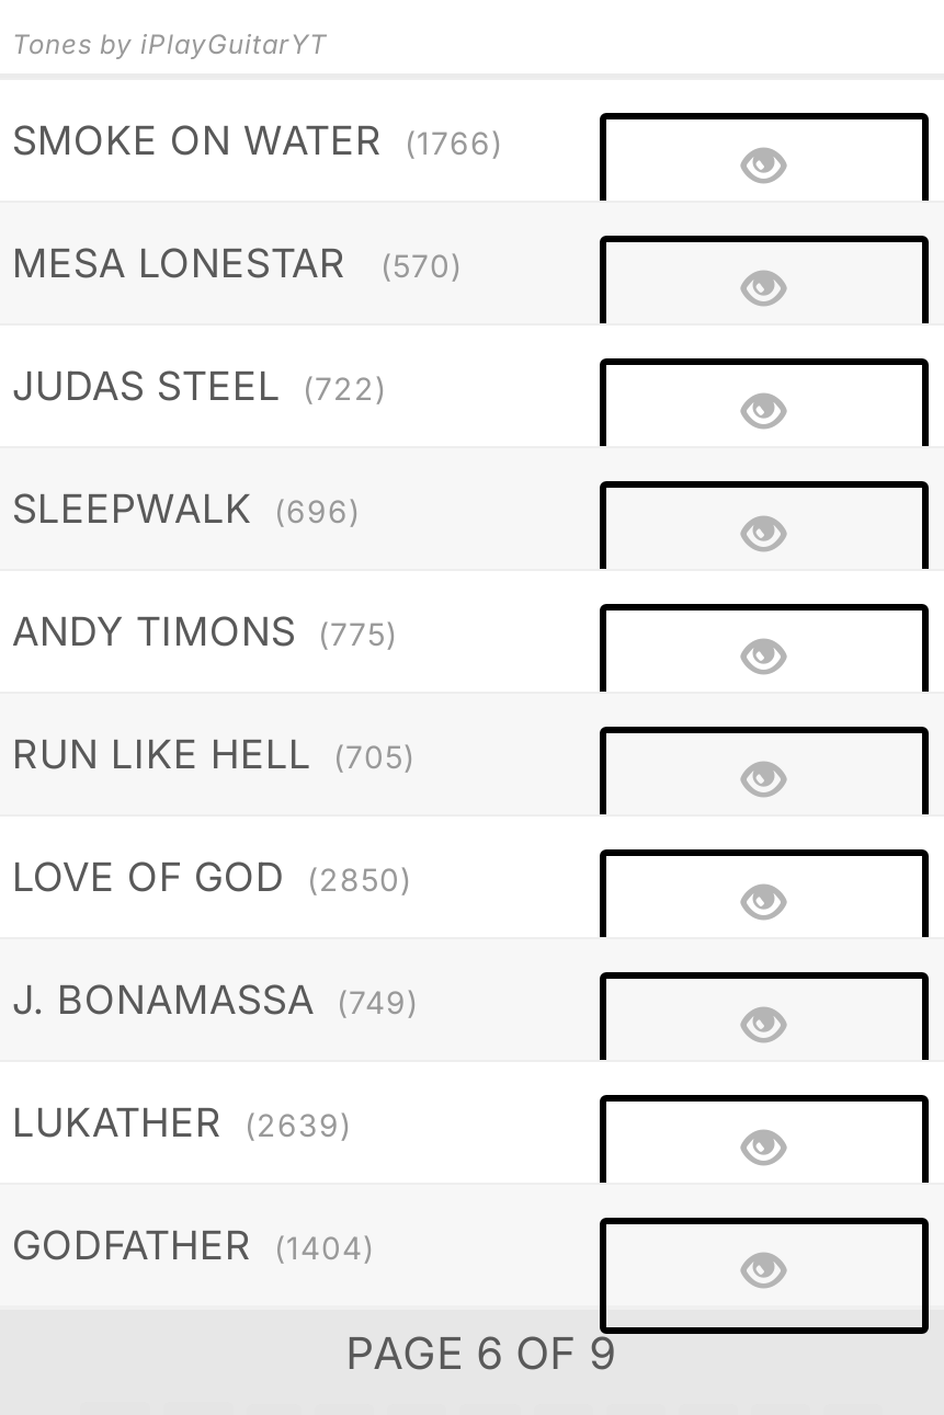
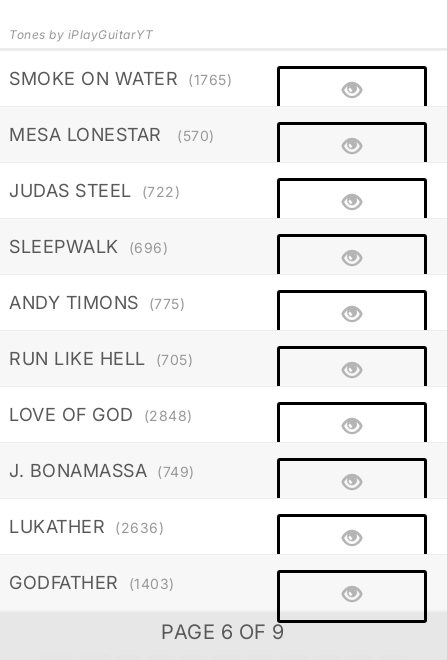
[12,117,503,163] SMOKE ON WATER (1766) -> [9,68,232,89] SMOKE ON WATER (1765)
[12,854,412,900] LOVE OF GOD (2850) -> [9,404,192,425] LOVE OF GOD (2848)
[12,1099,352,1145] LUKATHER (2639) -> [9,516,164,537] LUKATHER (2636)
[12,1222,375,1268] GODFATHER (1404) -> [9,572,174,593] GODFATHER (1403)

